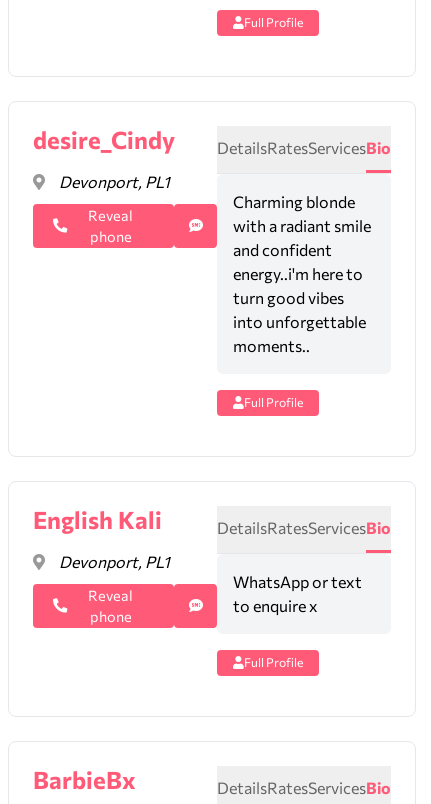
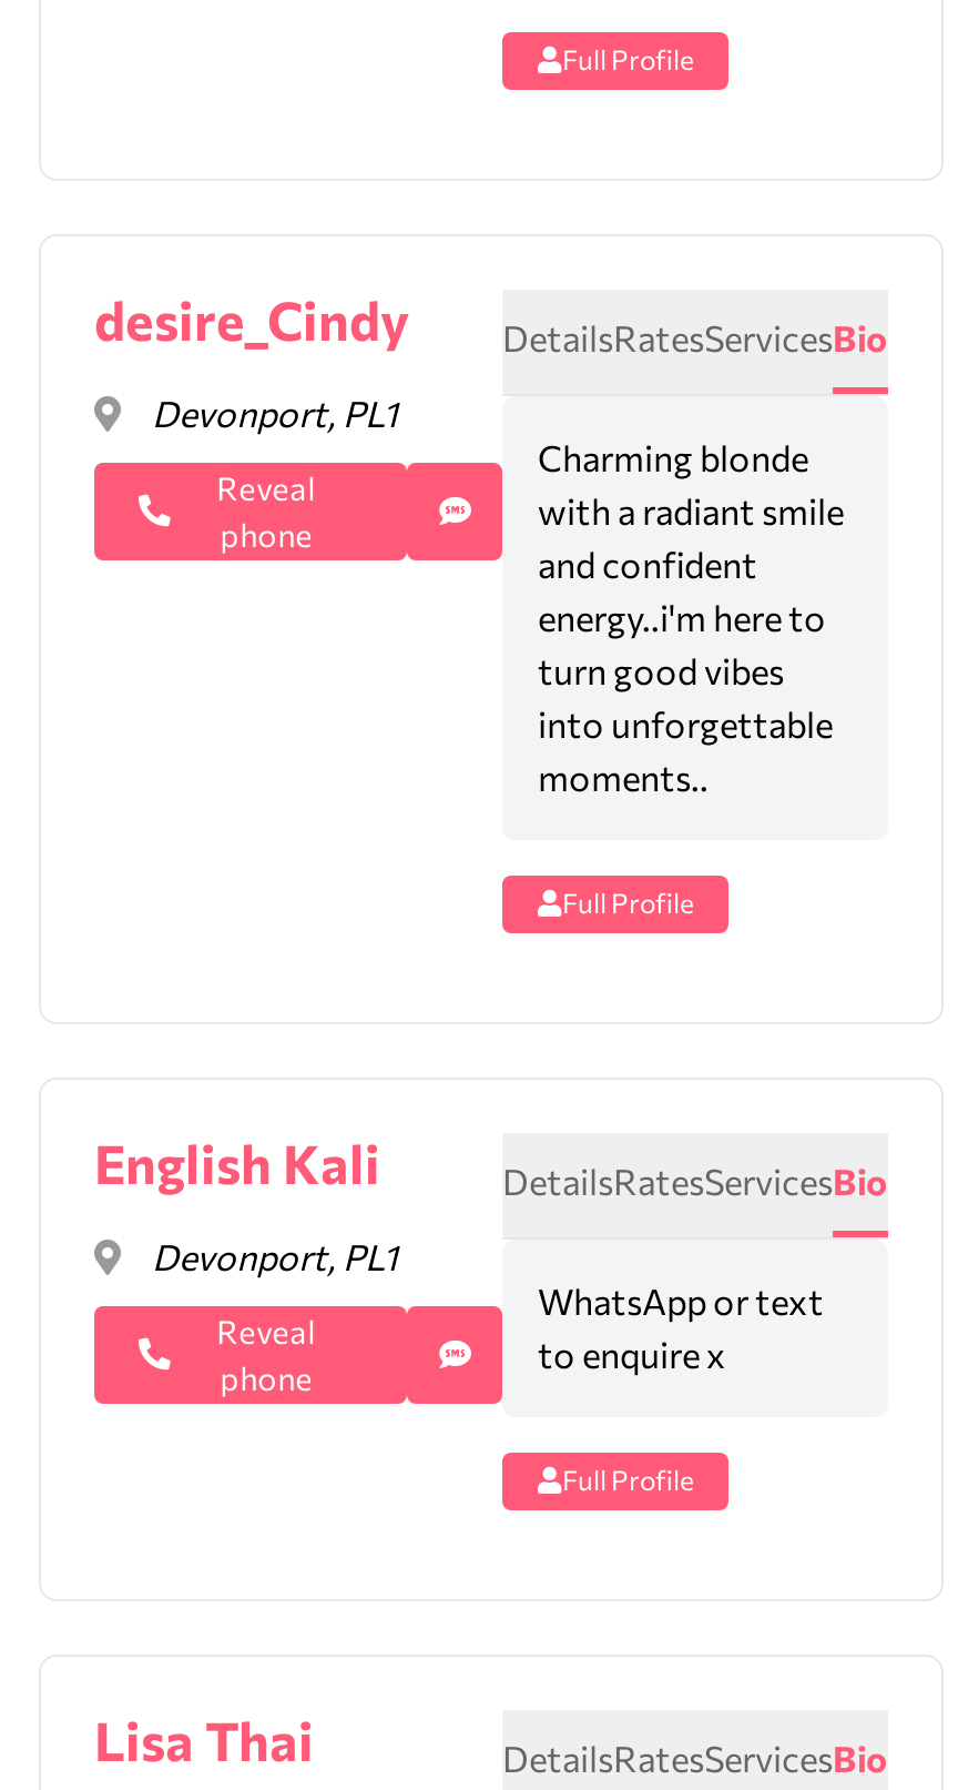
[33,765,136,794] BarbieBx -> [94,1707,314,1771] Lisa Thai

